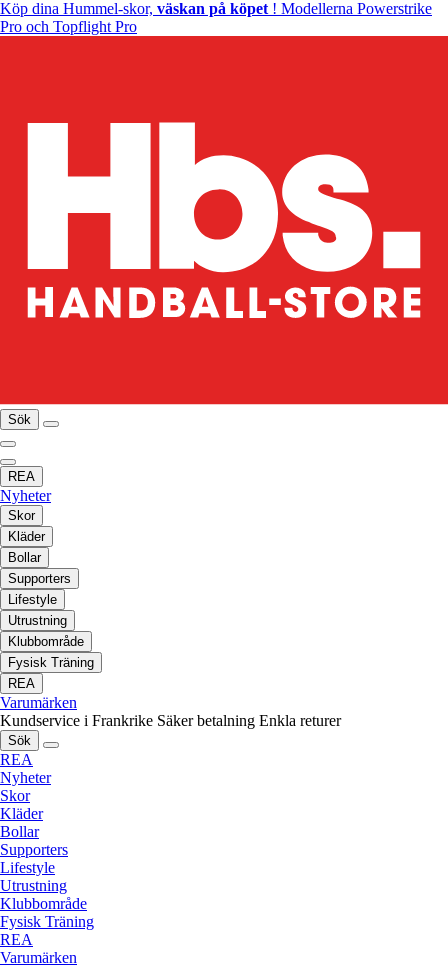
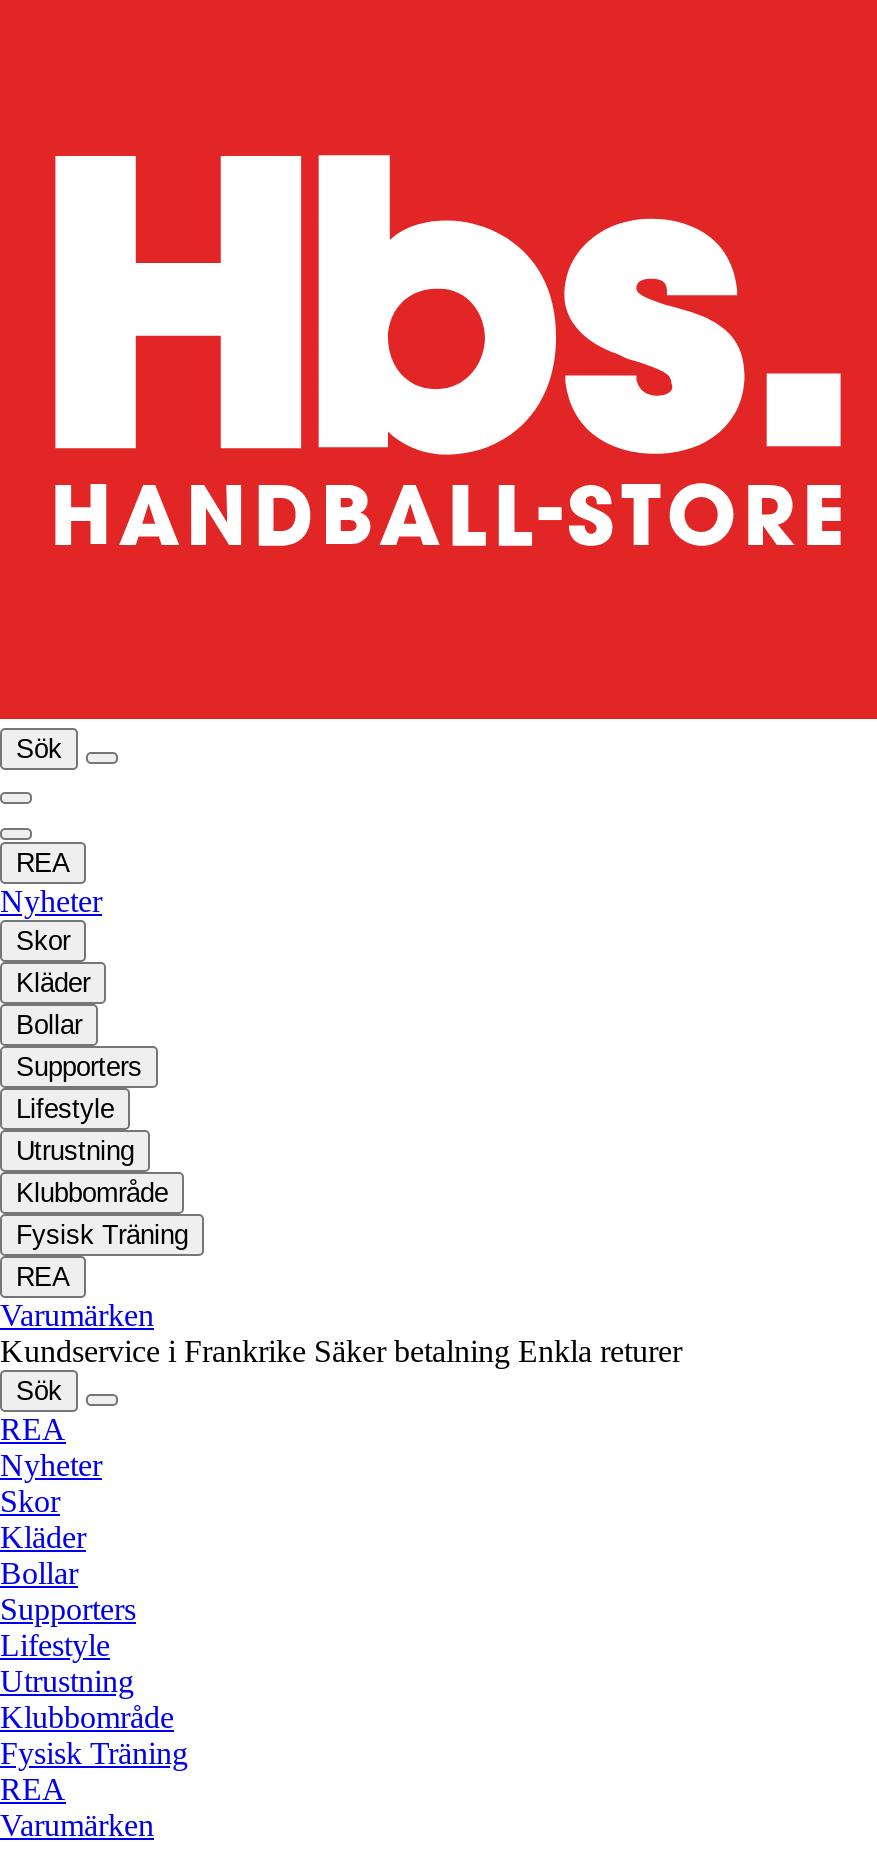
[0,0,432,35] Köp dina Hummel-skor, väskan på köpet! Modellerna Powerstrike | Pro och Topflight Pro -> none

